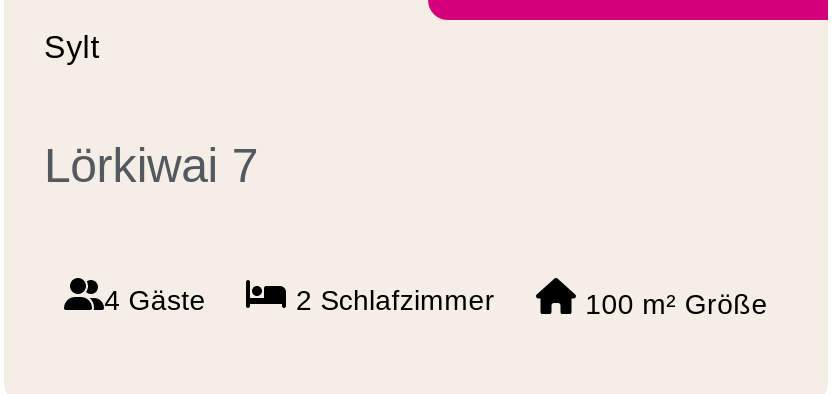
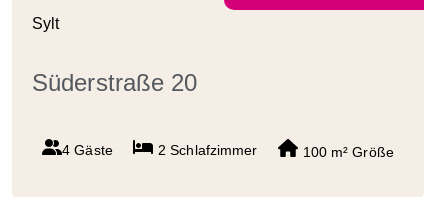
[44,139,258,193] Lörkiwai 7 -> [32,69,197,96] Süderstraße 20

